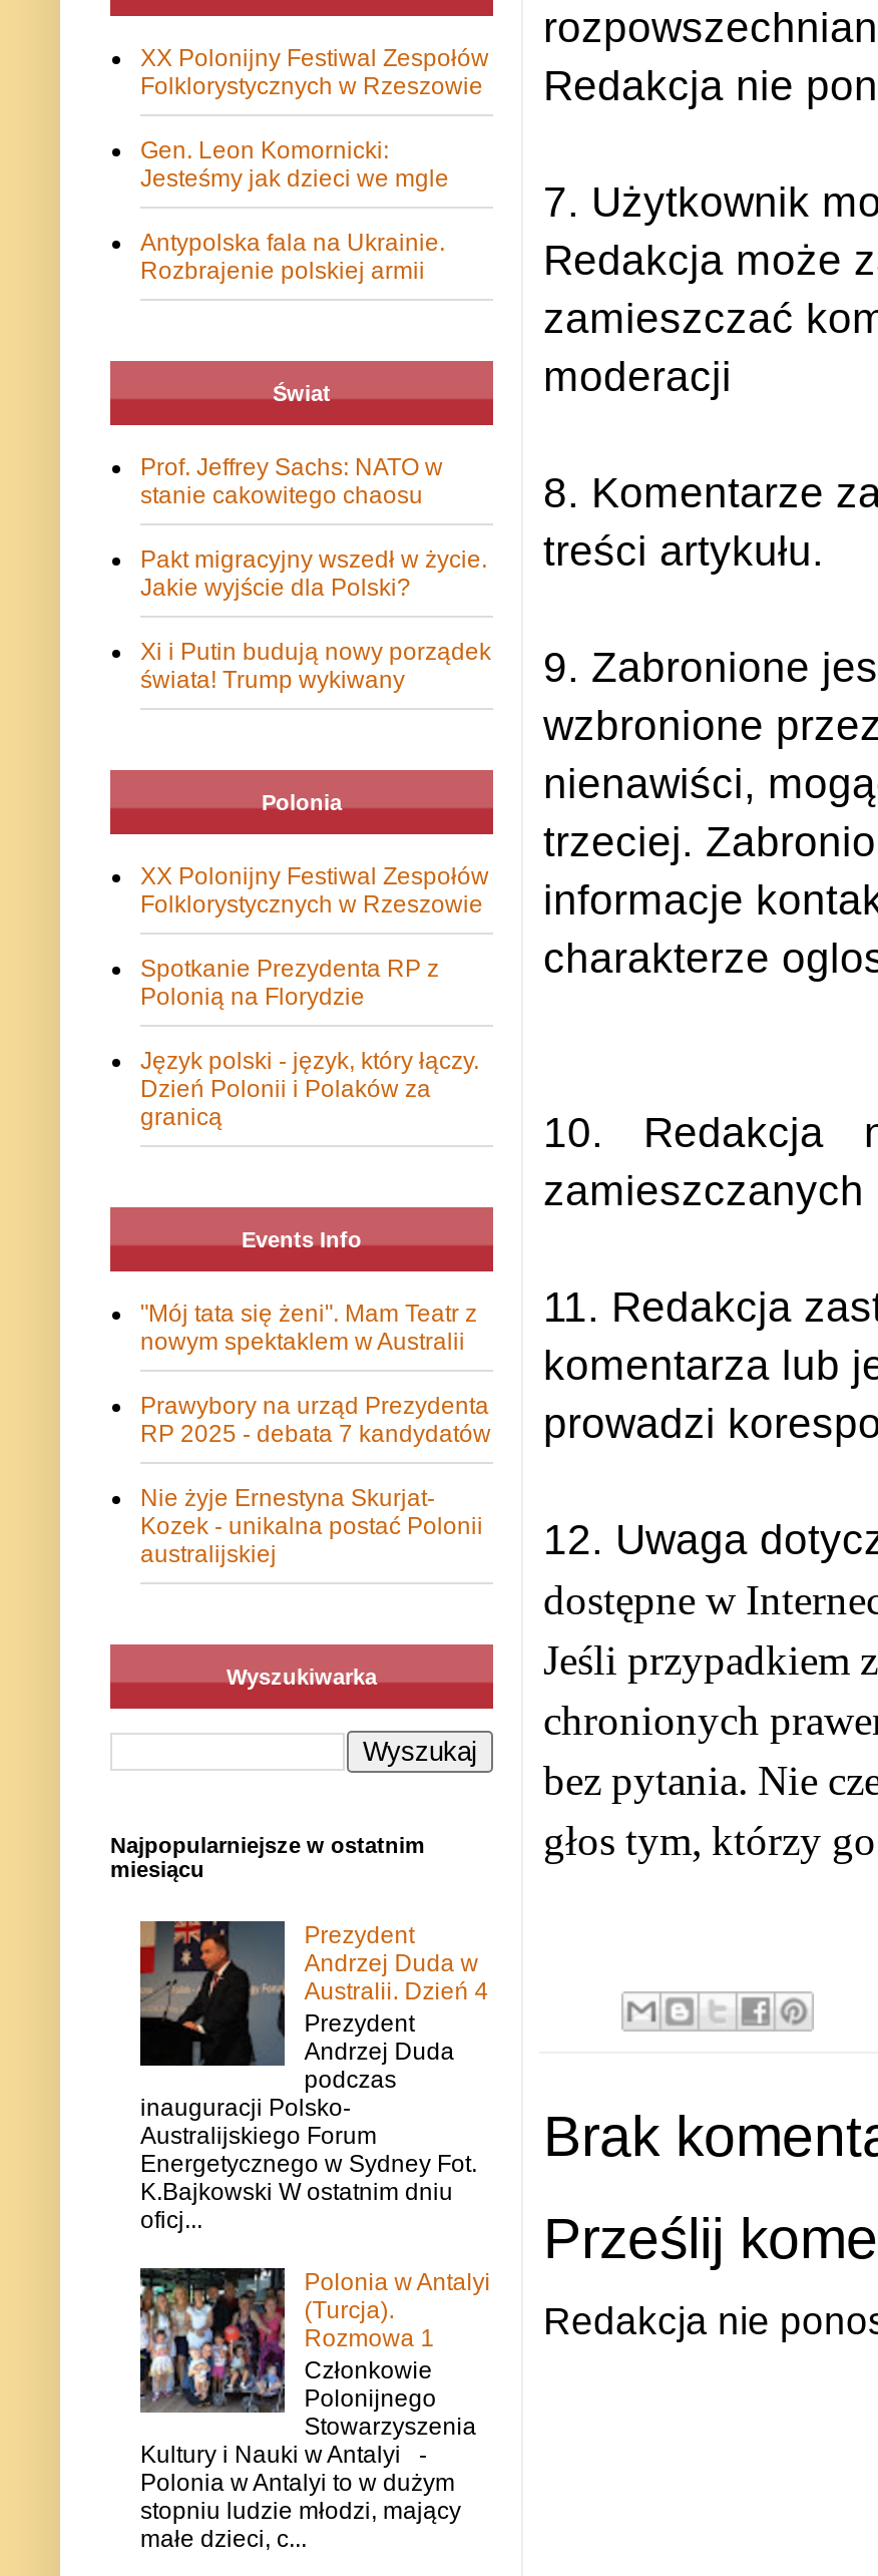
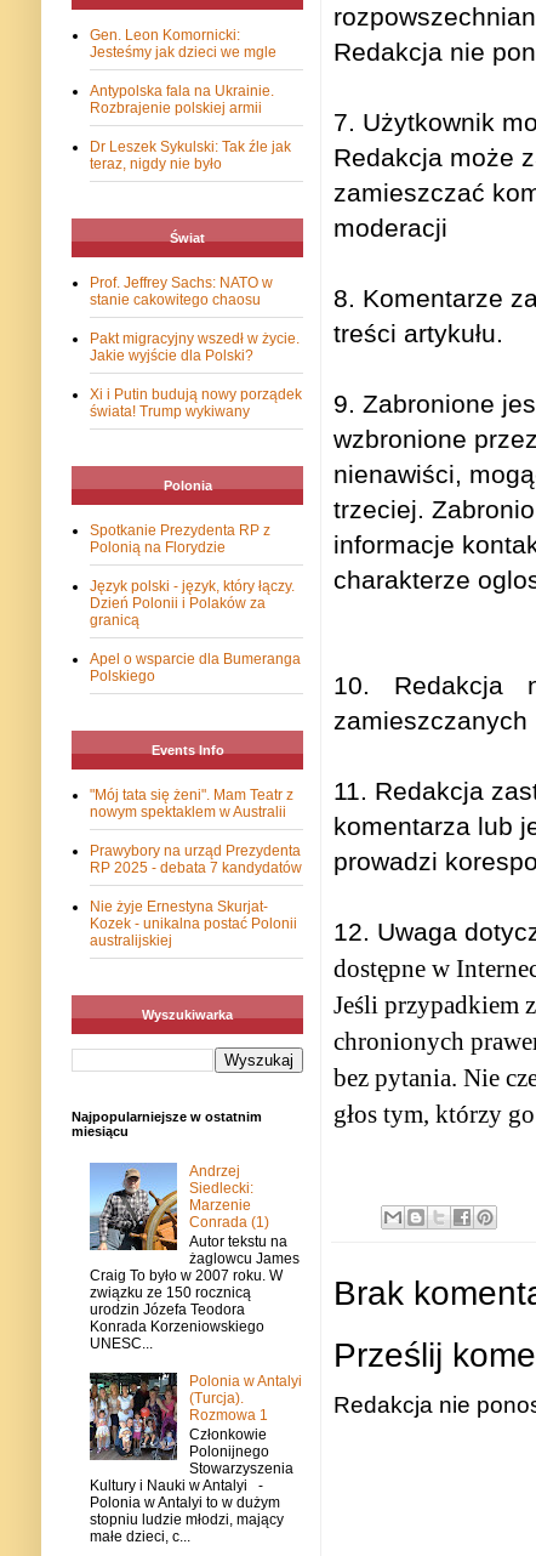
[140,45,489,101] XX Polonijny Festiwal Zespołów | Folklorystycznych w Rzeszowie -> none
moved [140,137,449,285] -> [90,27,276,117]: Gen. Leon Komornicki: | Jesteśmy jak dzieci we mgle | Antypolska fala na Ukrainie. | Rozbrajenie polskiej armii
none -> [90,139,291,173] Dr Leszek Sykulski: Tak źle jak | teraz, nigdy nie było
[140,863,489,919] XX Polonijny Festiwal Zespołów | Folklorystycznych w Rzeszowie -> none
moved [140,955,479,1131] -> [90,522,295,629]: Spotkanie Prezydenta RP z | Polonią na Florydzie | Język polski - język, który łączy. | Dzień Polonii i Polaków za | granicą
none -> [90,651,301,685] Apel o wsparcie dla Bumeranga | Polskiego
[138,1919,489,2234] [image] | Prezydent | Andrzej Duda w | Australii. Dzień 4 | Prezydent | Andrzej Duda | podczas | inauguracji Polsko- | Australijskiego Forum | Energetycznego w Sydney Fot. | K.Bajkowski W ostatnim dniu | oficj... -> [89,1162,299,1352] [image] | Andrzej | Siedlecki: | Marzenie | Conrada (1) | Autor tekstu na | żaglowcu James | Craig To było w 2007 roku. W | związku ze 150 rocznicą | urodzin Józefa Teodora | Konrada Korzeniowskiego | UNESC...

